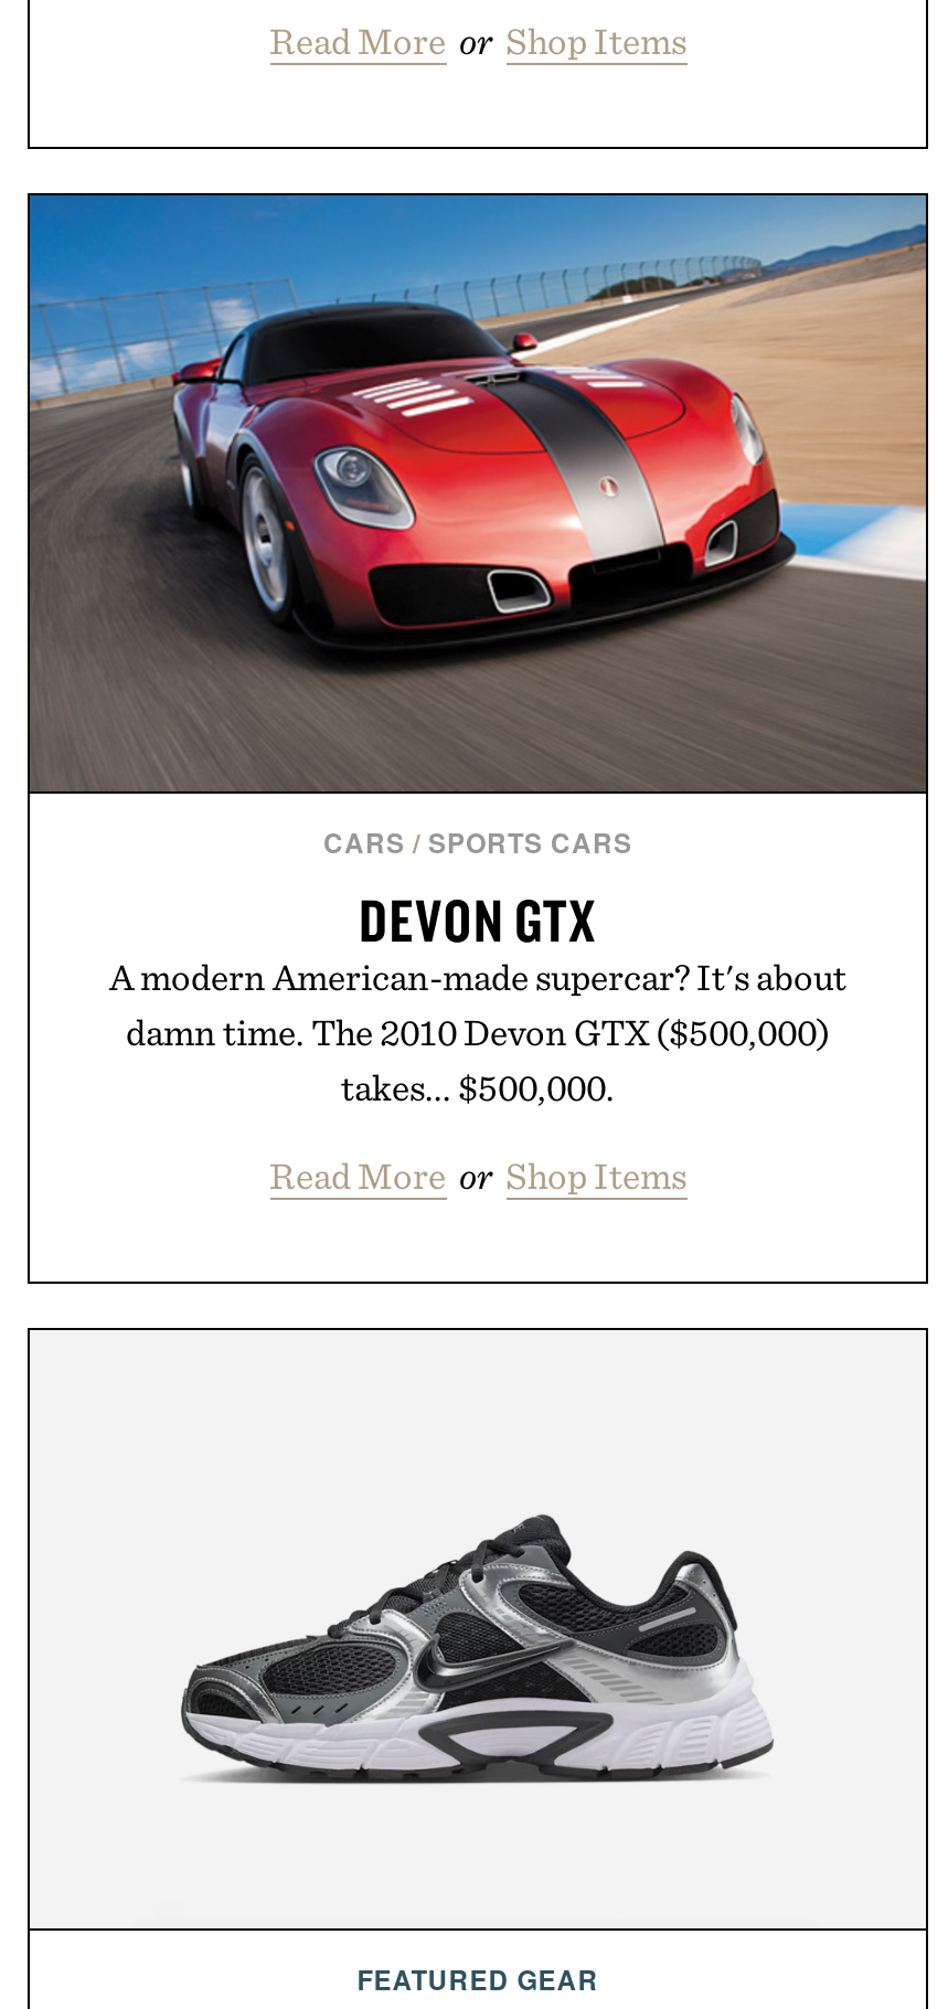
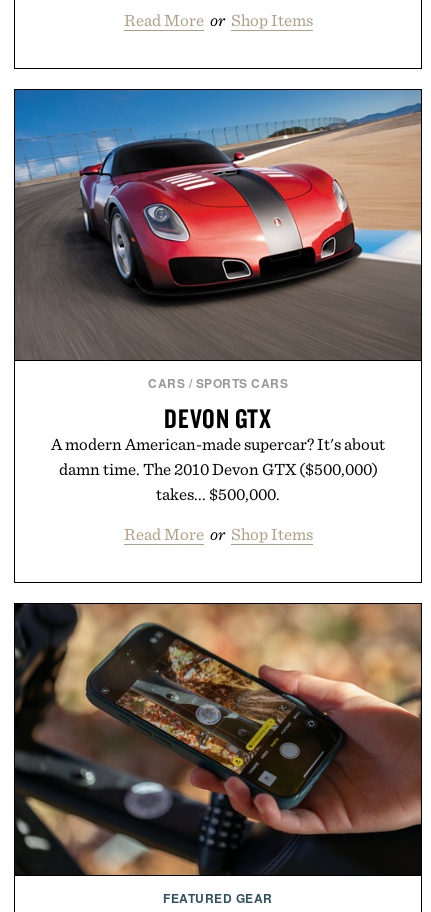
[28,1328,928,1931] [image] -> [14,603,422,876] [image]

